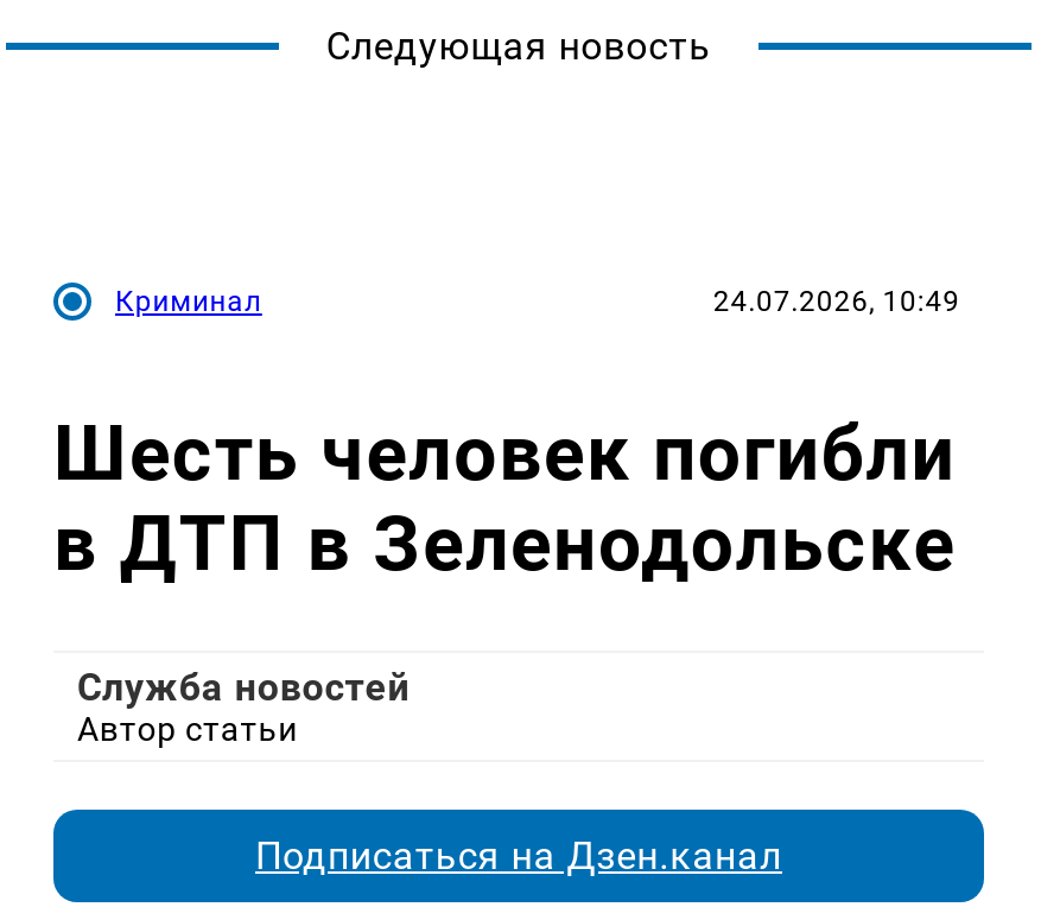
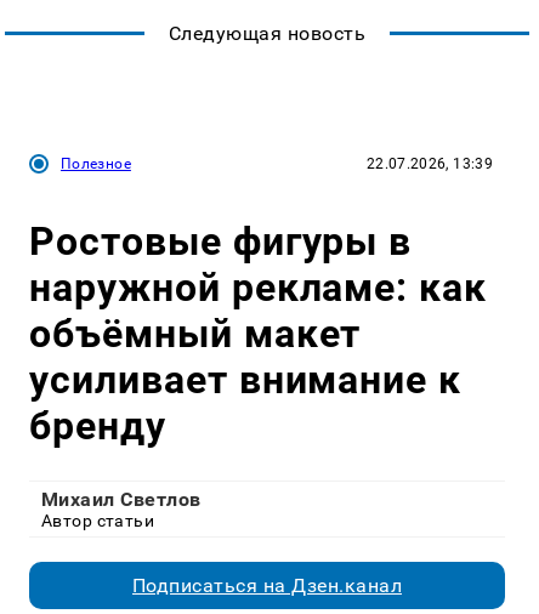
[115,285,960,318] Криминал | 24.07.2026, 10:49 -> [61,155,493,172] Полезное | 22.07.2026, 13:39
[53,407,956,588] Шесть человек погибли | в ДТП в Зеленодольске -> [29,218,487,448] Ростовые фигуры в | наружной рекламе: как | объёмный макет | усиливает внимание к | бренду
[77,665,410,710] Служба новостей -> [41,488,201,511] Михаил Светлов

